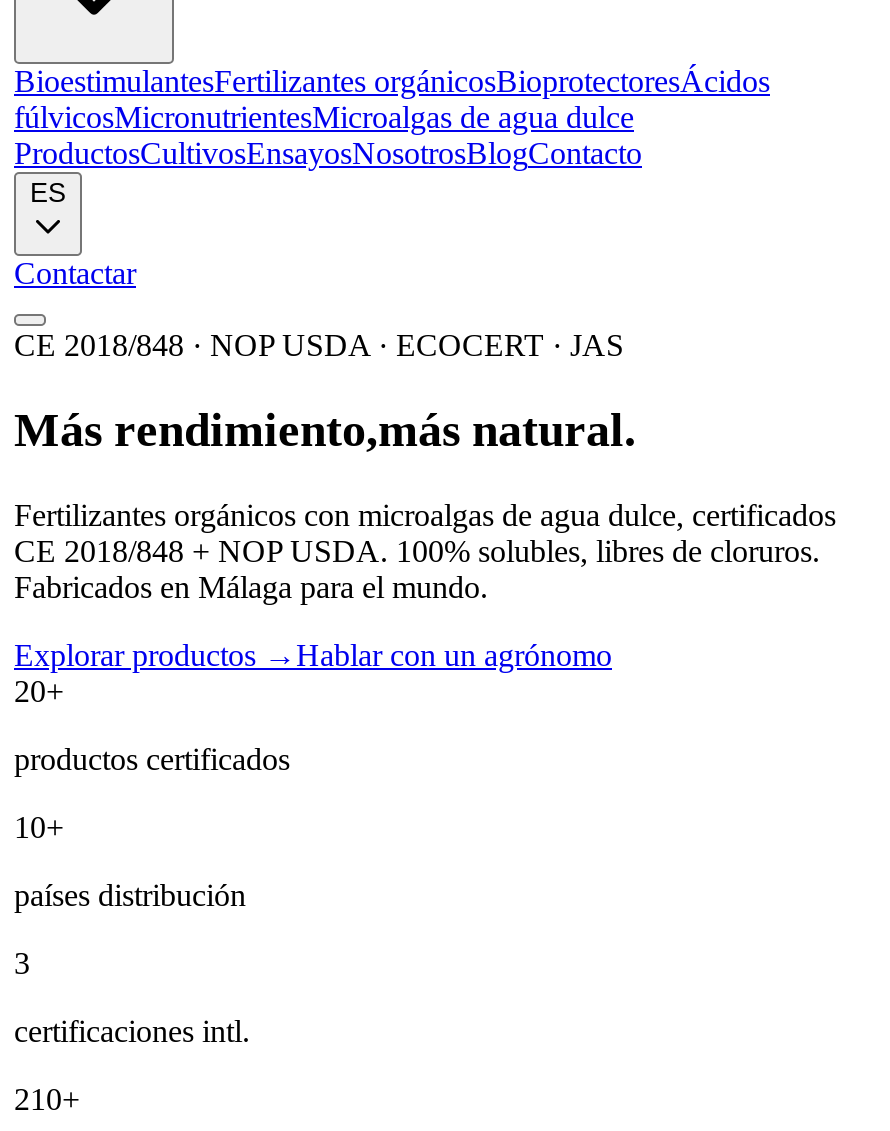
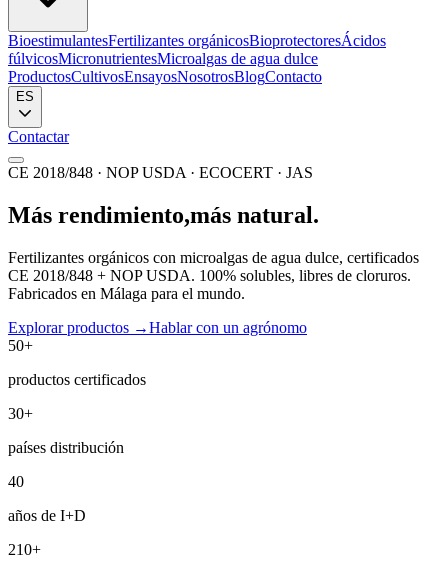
[14,674,64,708] 20+ -> [8,337,33,354] 50+
[14,810,64,844] 10+ -> [8,405,33,422] 30+
[14,946,30,980] 3 -> [8,473,24,490] 40
[14,1014,250,1048] certificaciones intl. -> [8,507,86,524] años de I+D

